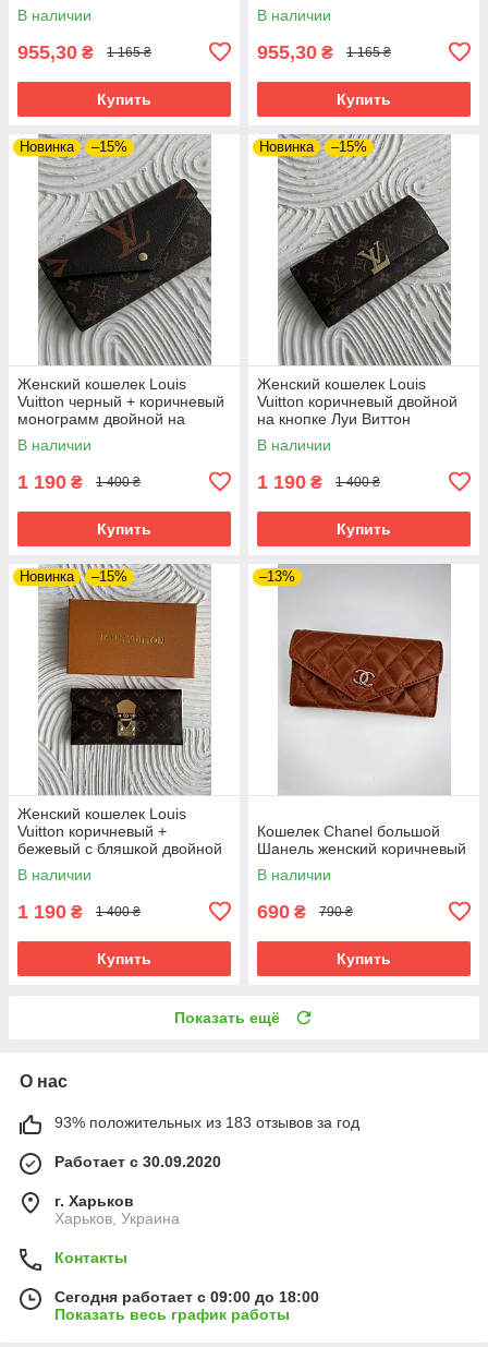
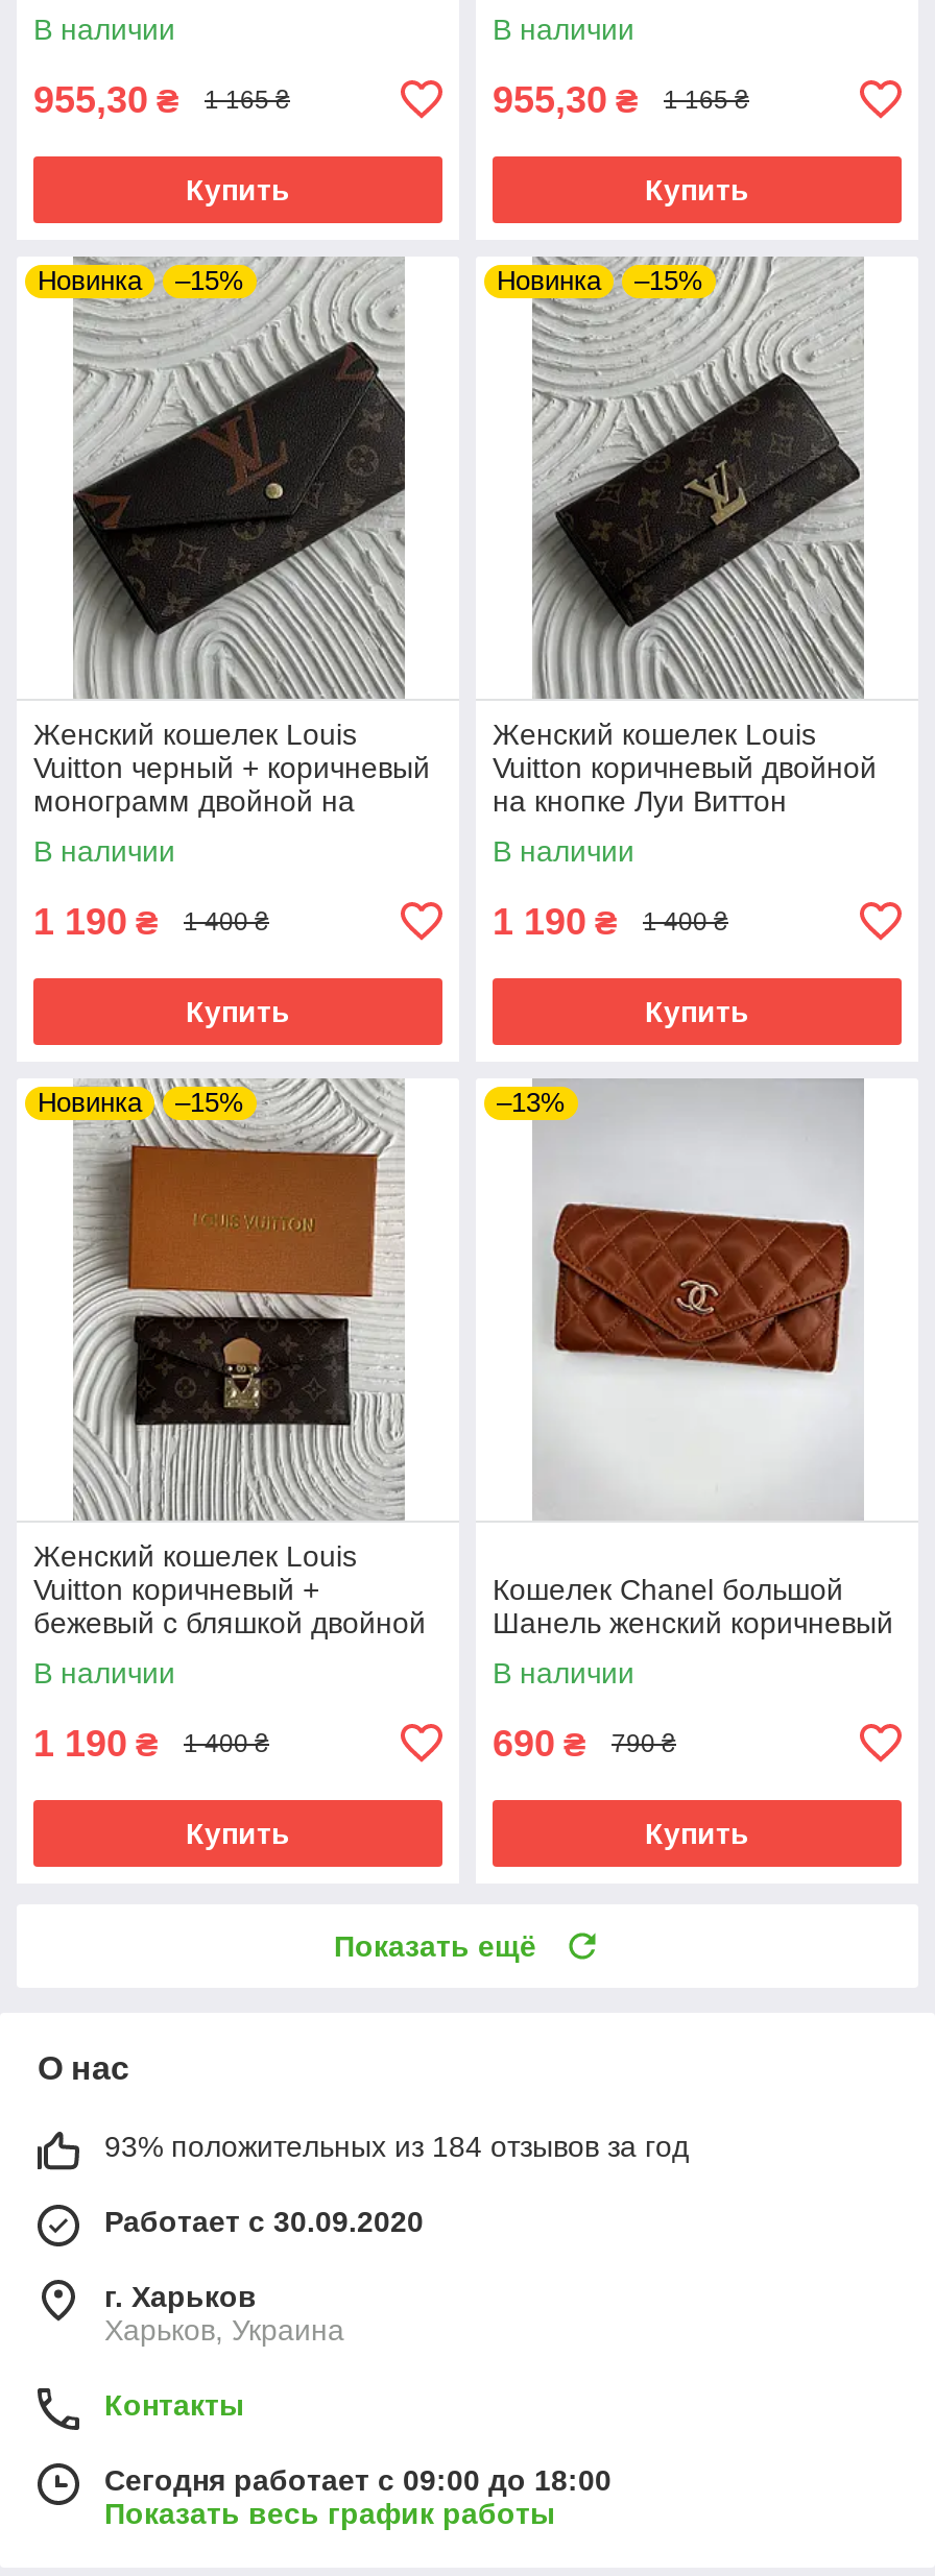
[54,1113,359,1131] 93% положительных из 183 отзывов за год -> [104,2129,689,2163] 93% положительных из 184 отзывов за год

